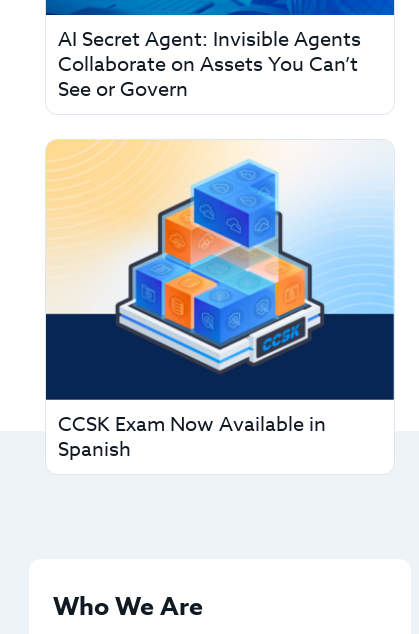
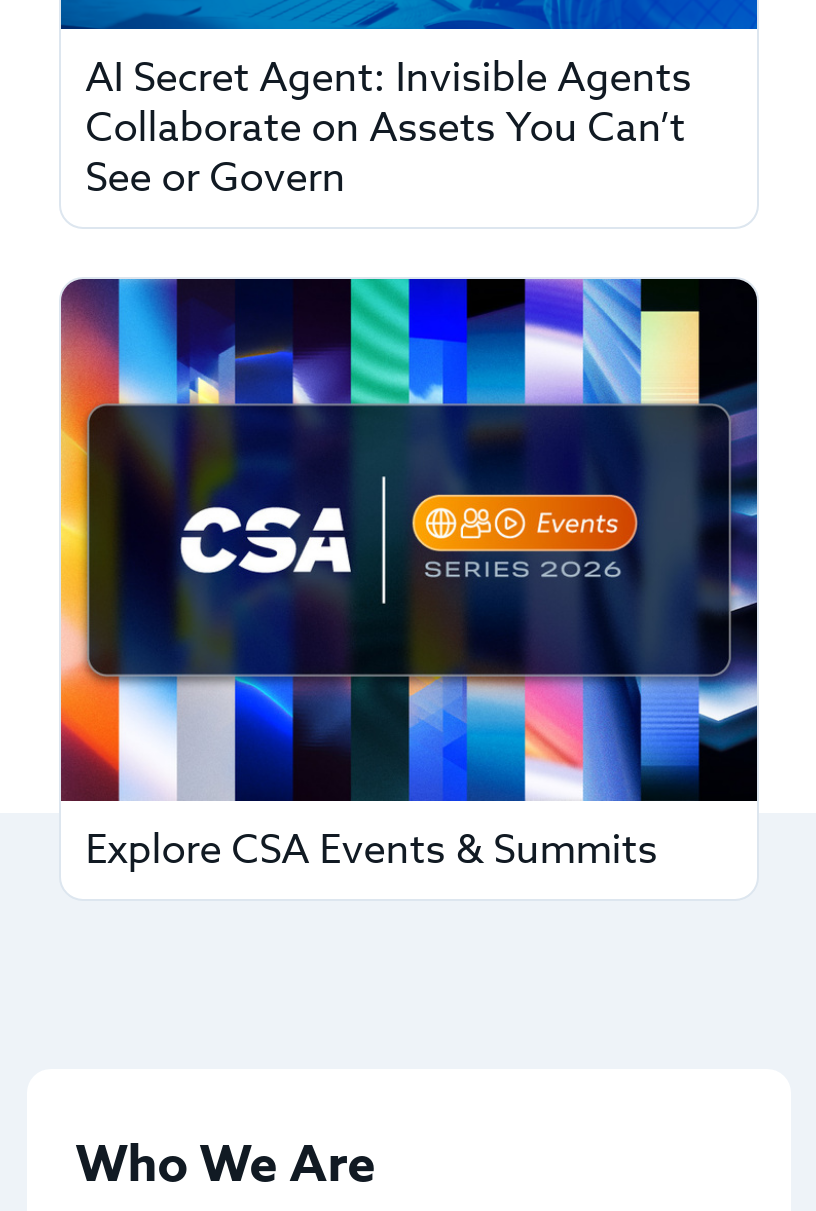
[45,139,395,464] [image] | CCSK Exam Now Available in | Spanish -> [59,276,759,879] [image] | Explore CSA Events & Summits

